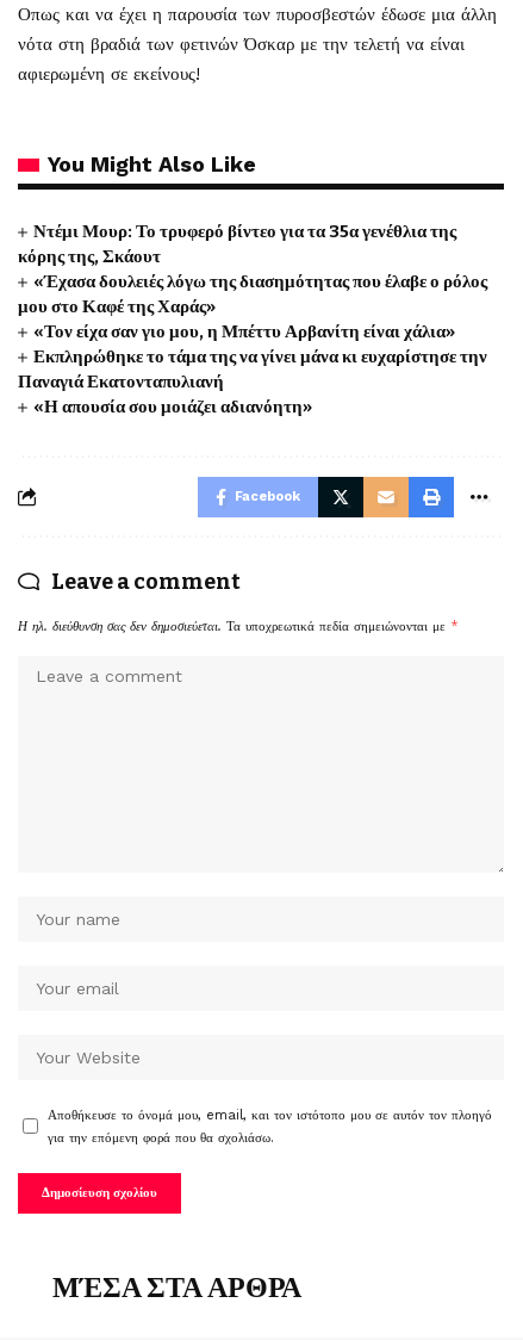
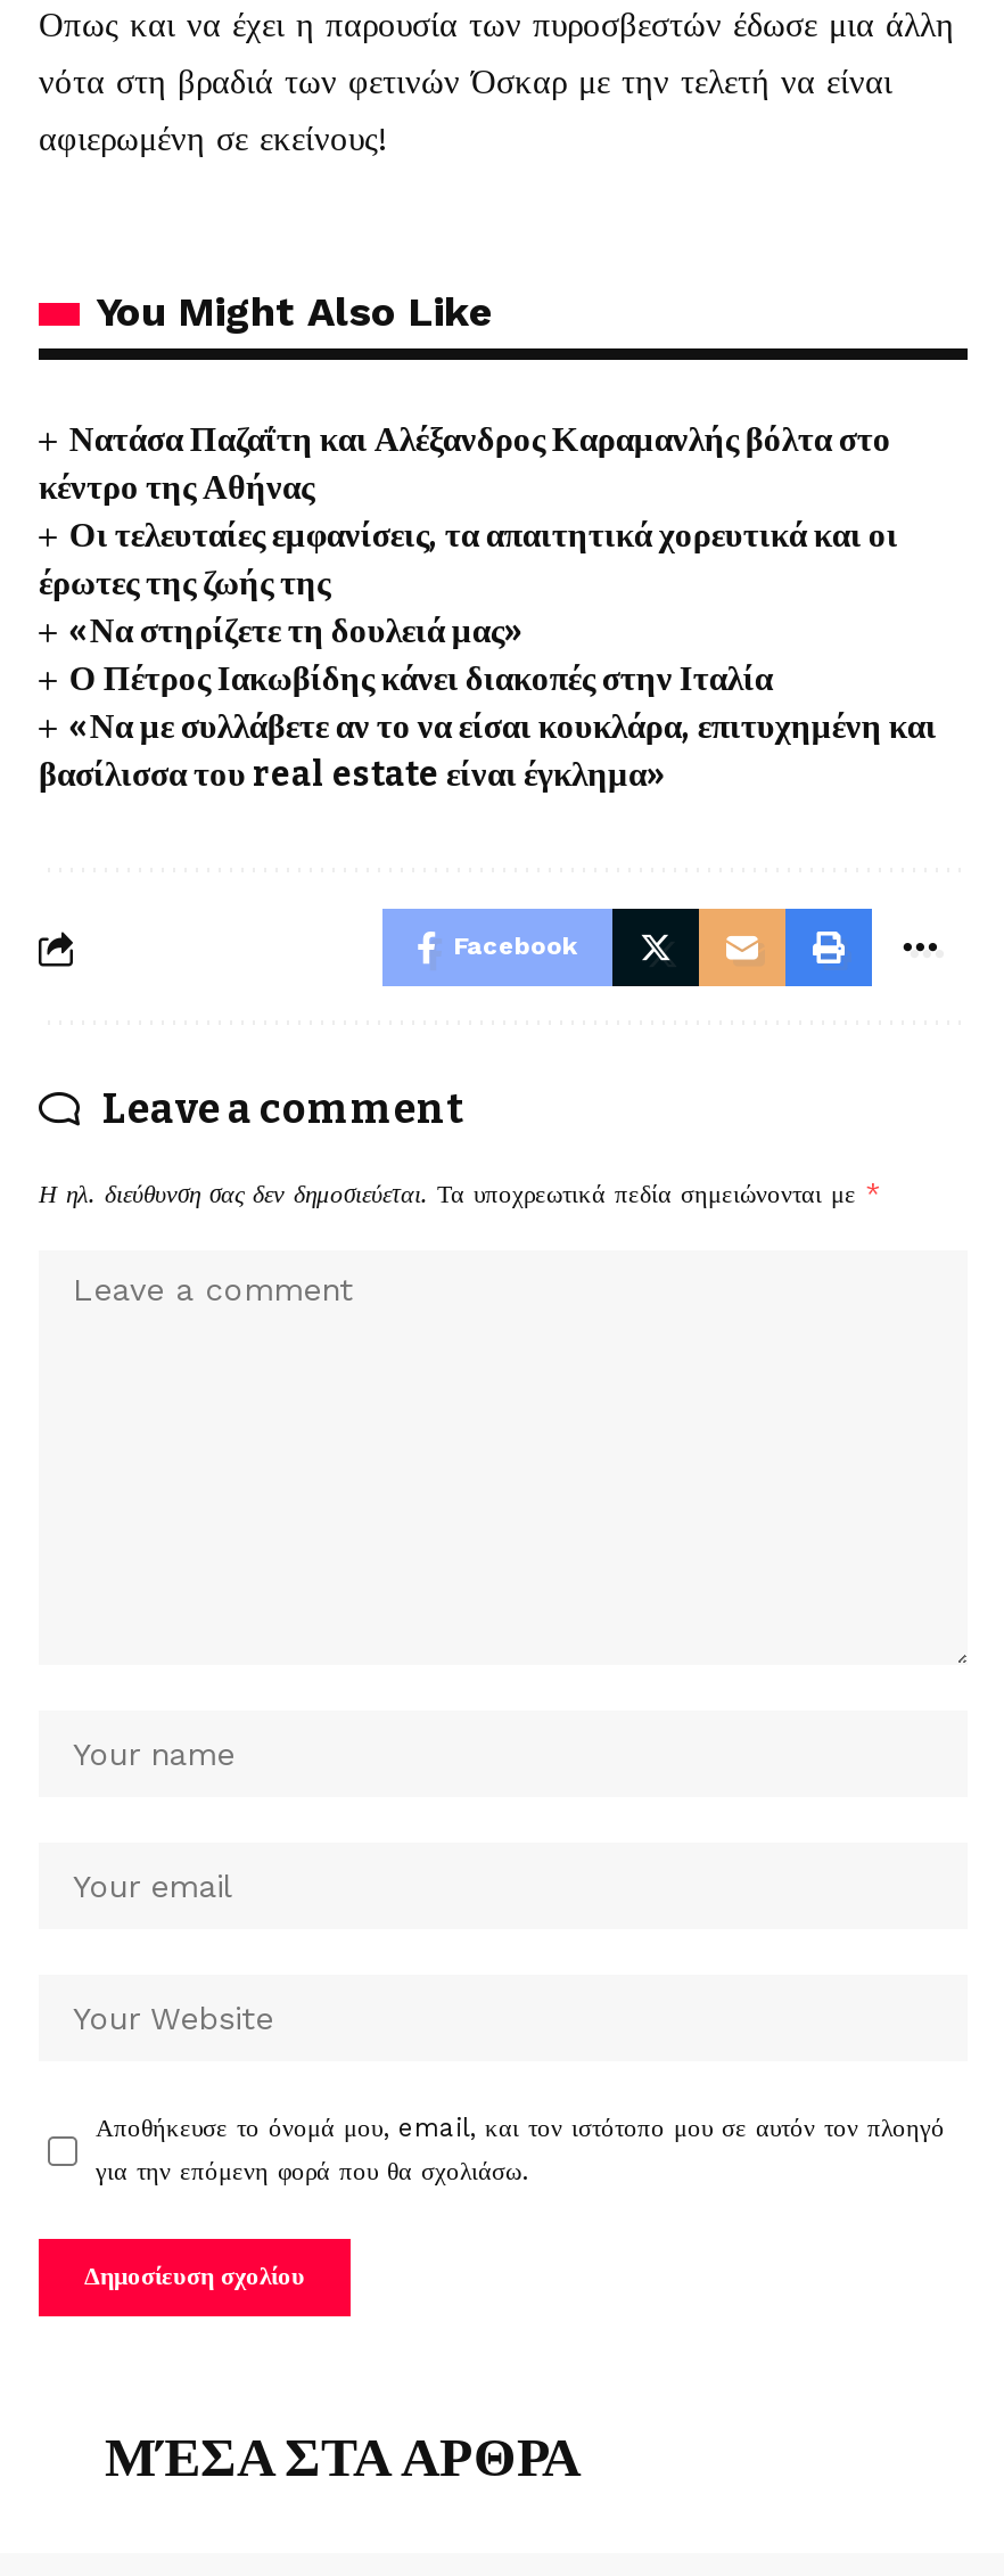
[18,220,488,417] Ντέμι Μουρ: Το τρυφερό βίντεο για τα 35α γενέθλια της | κόρης της, Σκάουτ | «Έχασα δουλειές λόγω της διασημότητας που έλαβε ο ρόλος | μου στο Καφέ της Χαράς» | «Τον είχα σαν γιο μου, η Μπέττυ Αρβανίτη είναι χάλια» | Εκπληρώθηκε το τάμα της να γίνει μάνα κι ευχαρίστησε την | Παναγιά Εκατονταπυλιανή | «Η απουσία σου μοιάζει αδιανόητη» -> [39,420,937,796] Νατάσα Παζαΐτη και Αλέξανδρος Καραμανλής βόλτα στο | κέντρο της Αθήνας | Οι τελευταίες εμφανίσεις, τα απαιτητικά χορευτικά και οι | έρωτες της ζωής της | «Να στηρίζετε τη δουλειά μας» | Ο Πέτρος Ιακωβίδης κάνει διακοπές στην Ιταλία | «Να με συλλάβετε αν το να είσαι κουκλάρα, επιτυχημένη και | βασίλισσα του real estate είναι έγκλημα»

